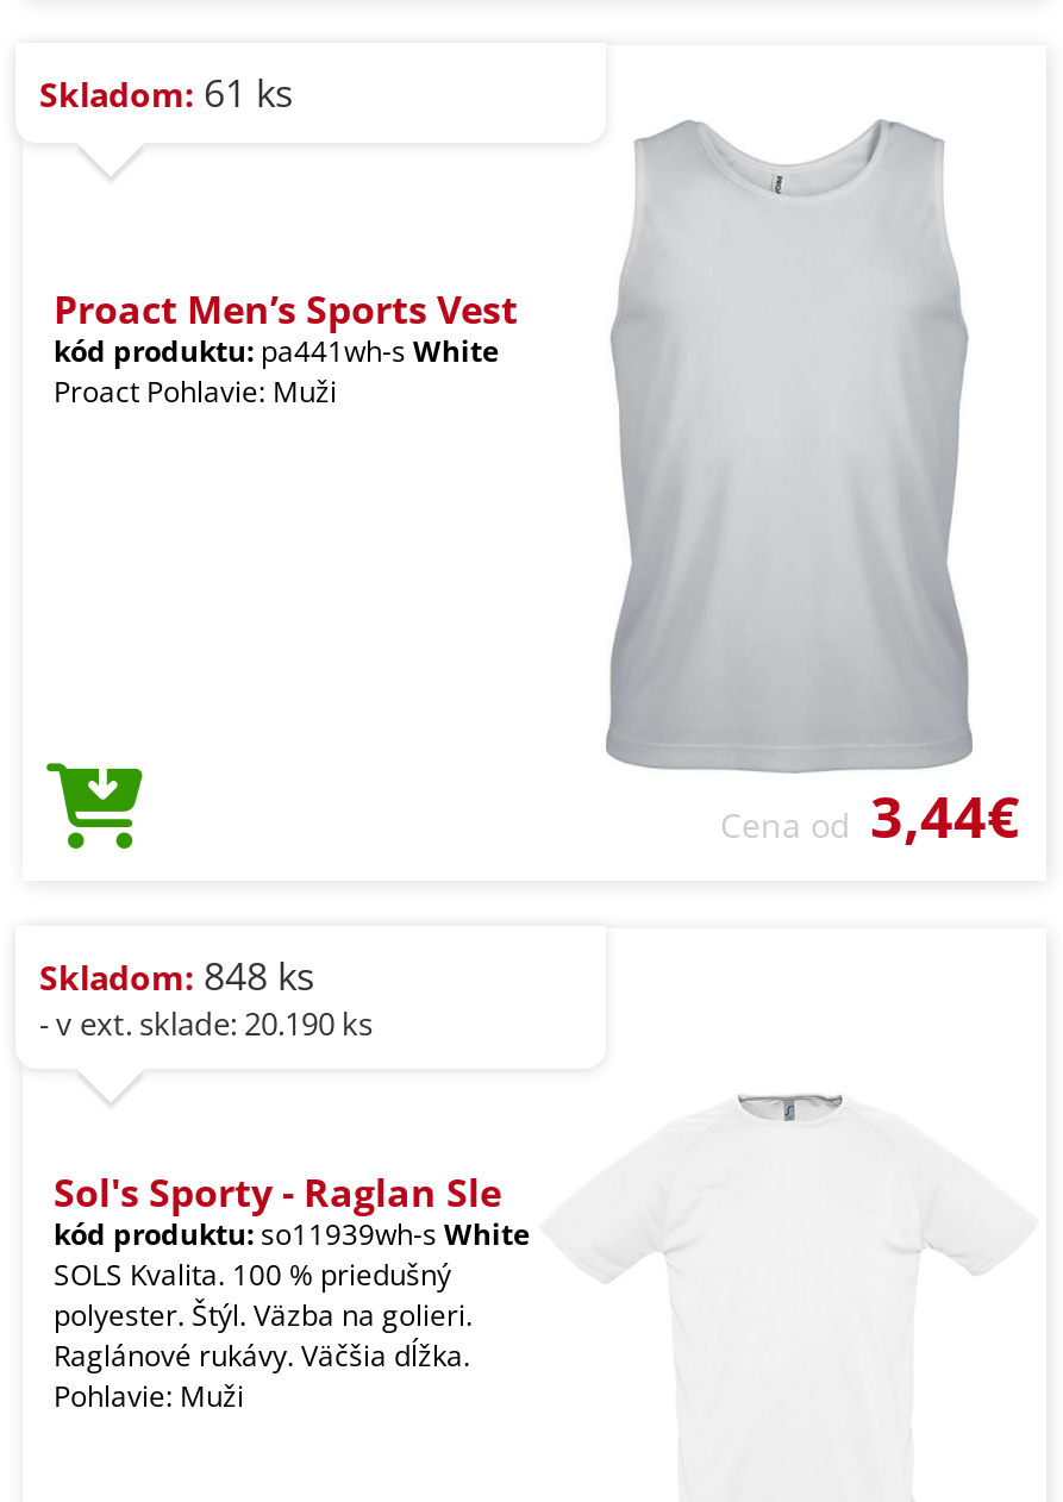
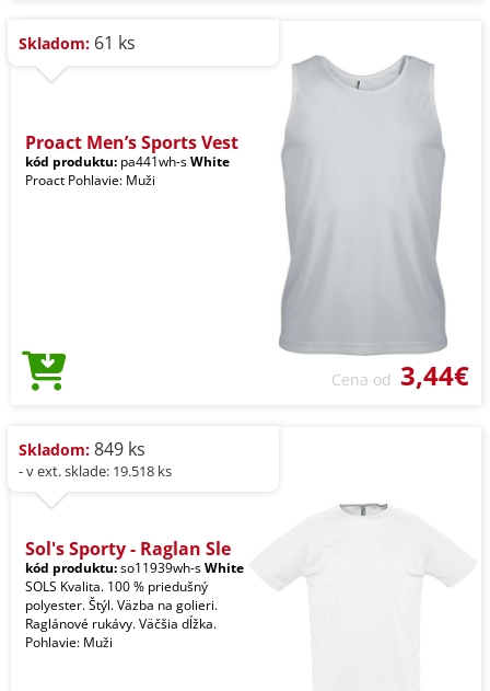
[39,950,315,1002] Skladom: 848 ks -> [19,437,145,461] Skladom: 849 ks
[39,1002,373,1045] - v ext. sklade: 20.190 ks -> [19,461,172,481] - v ext. sklade: 19.518 ks

